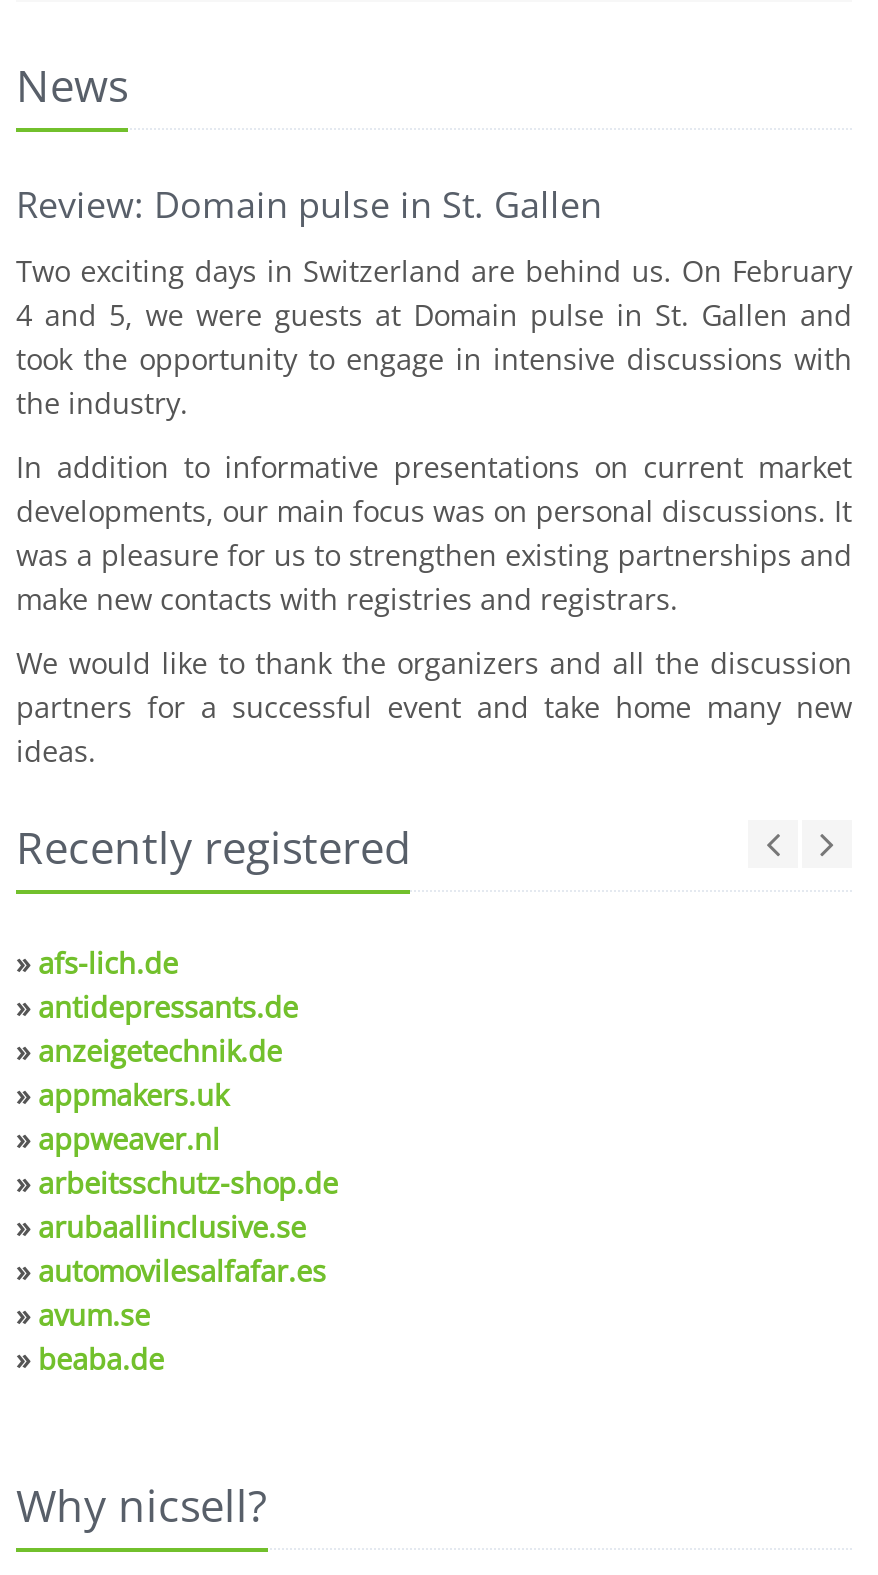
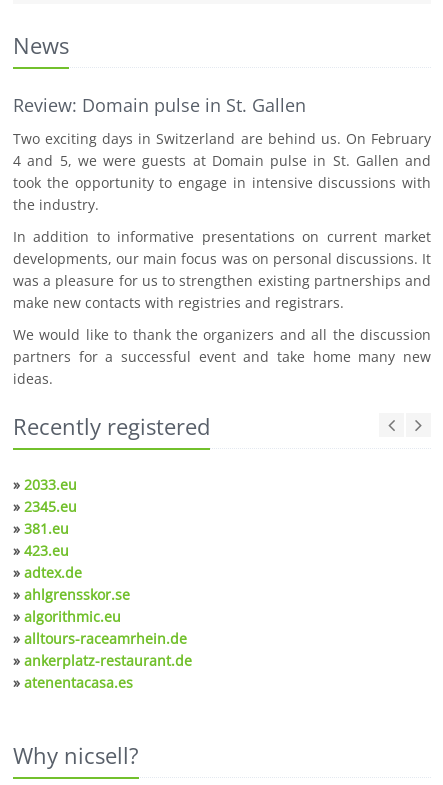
[16,944,338,1378] » afs-lich.de | » antidepressants.de | » anzeigetechnik.de | » appmakers.uk | » appweaver.nl | » arbeitsschutz-shop.de | » arubaallinclusive.se | » automovilesalfafar.es | » avum.se | » beaba.de -> [13,475,192,692] » 2033.eu | » 2345.eu | » 381.eu | » 423.eu | » adtex.de | » ahlgrensskor.se | » algorithmic.eu | » alltours-raceamrhein.de | » ankerplatz-restaurant.de | » atenentacasa.es

